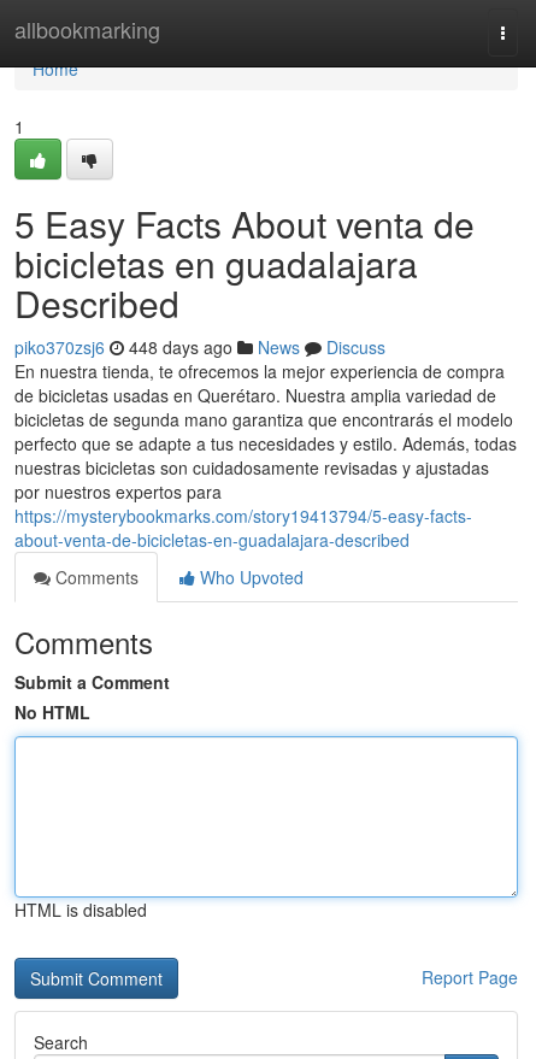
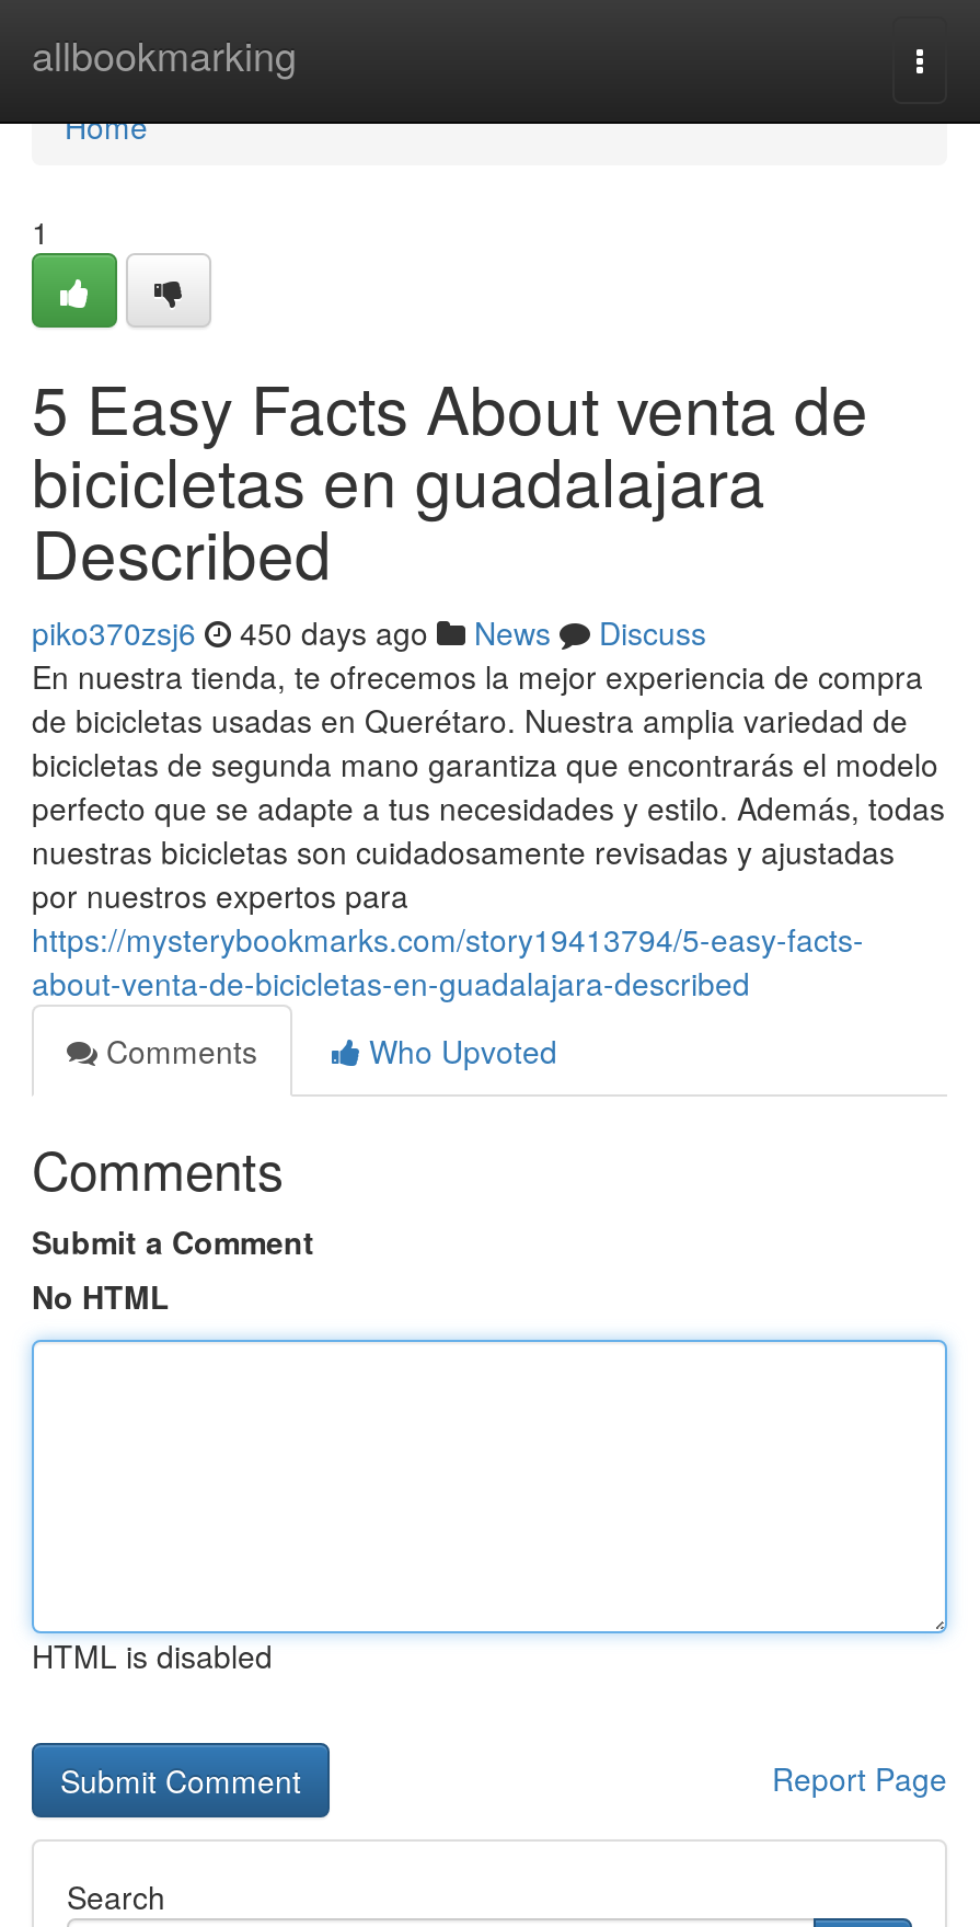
[14,335,385,359] piko370zsj6 448 days ago News Discuss -> [32,610,706,654] piko370zsj6 450 days ago News Discuss

